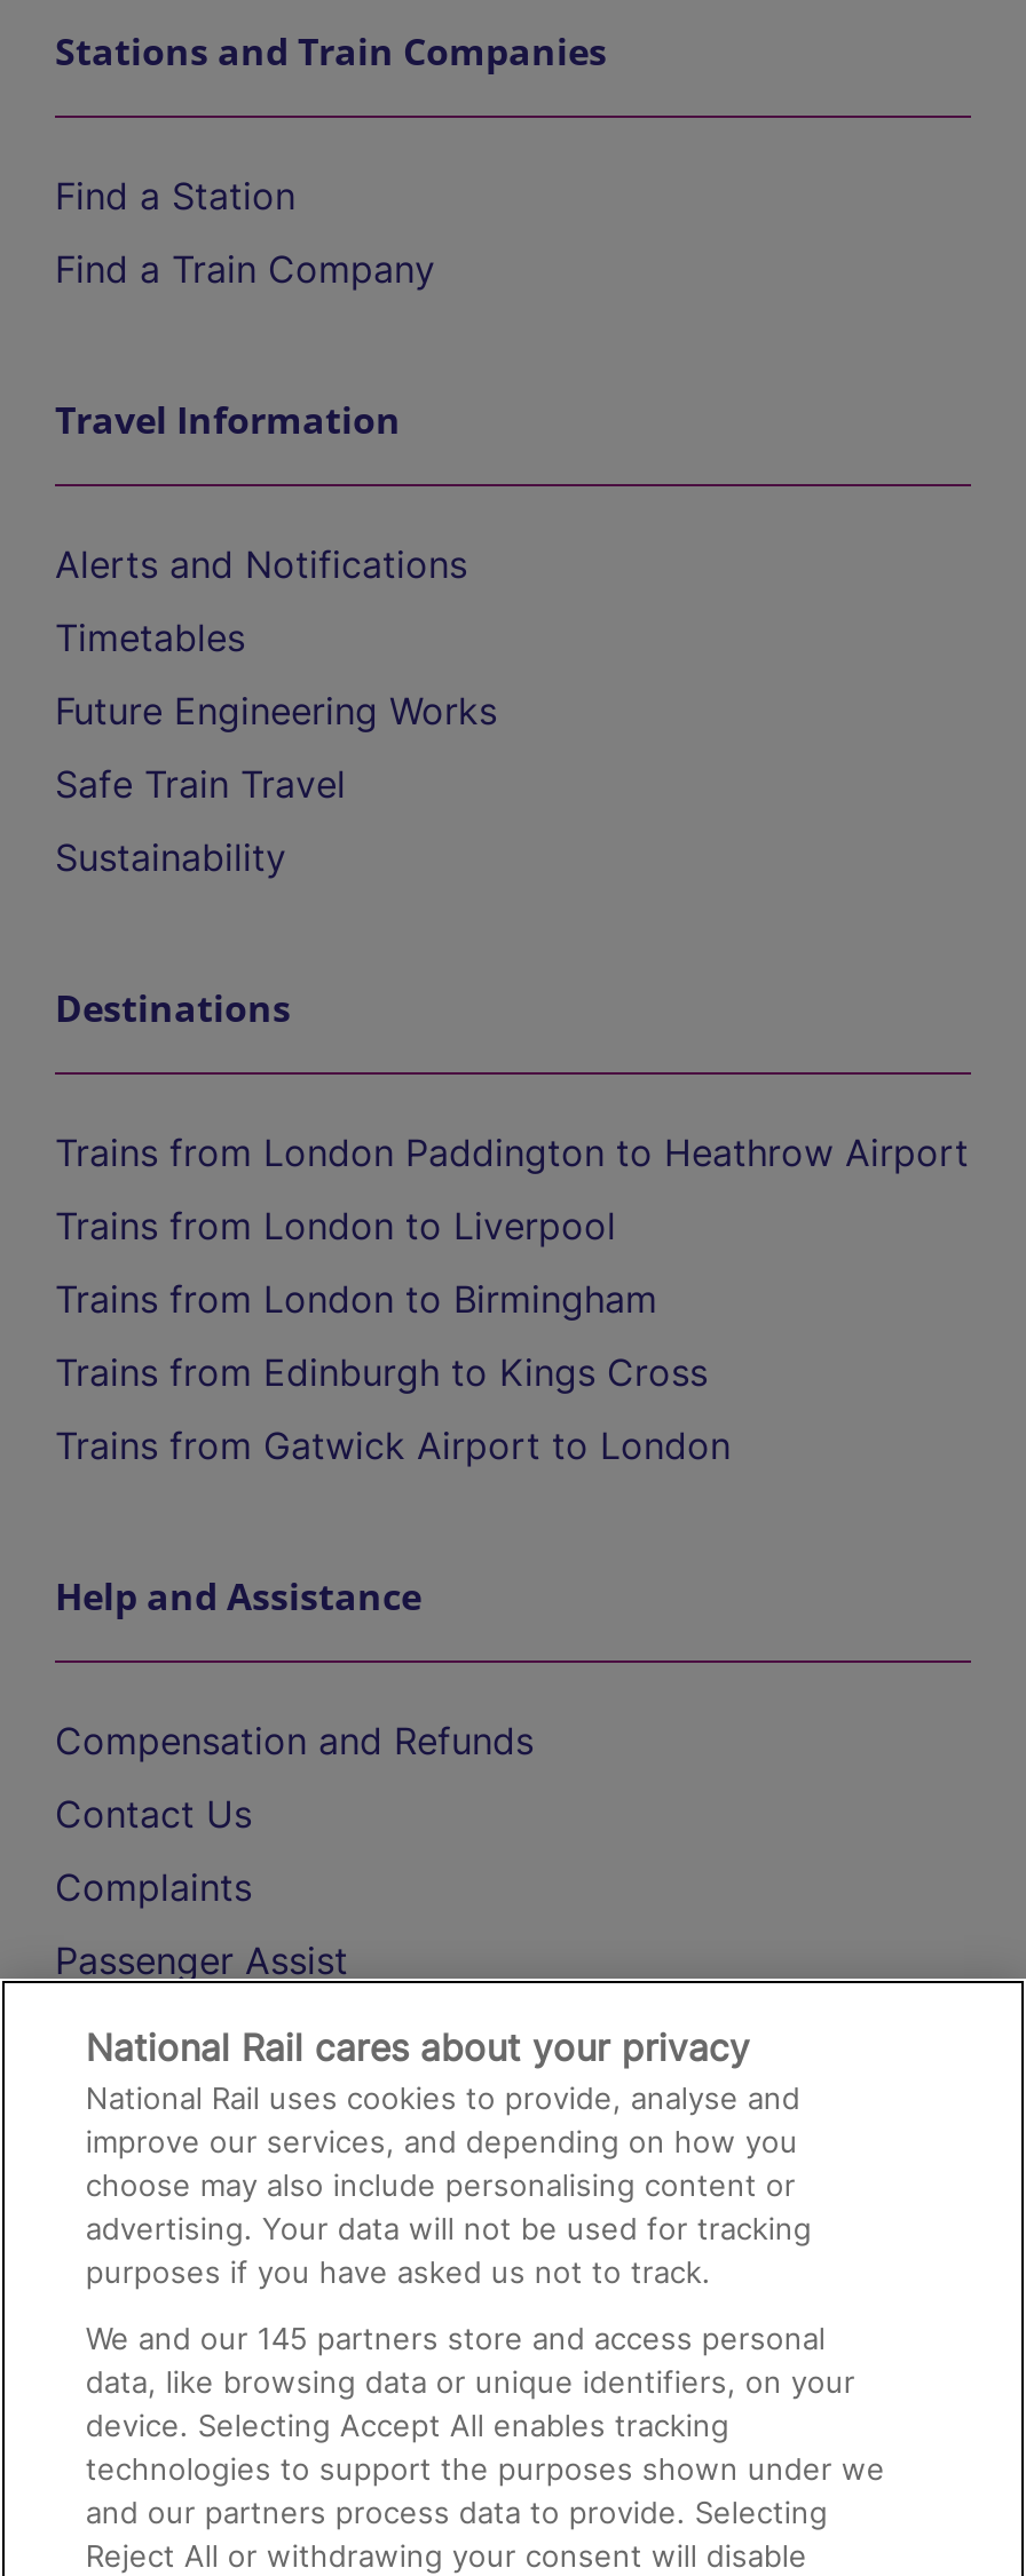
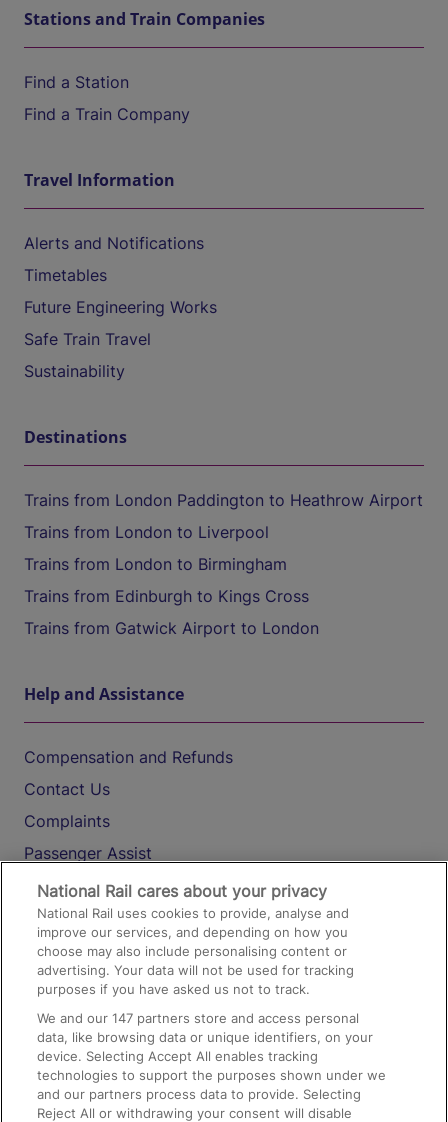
[86,2320,825,2356] We and our 145 partners store and access personal -> [37,1010,359,1026] We and our 147 partners store and access personal

